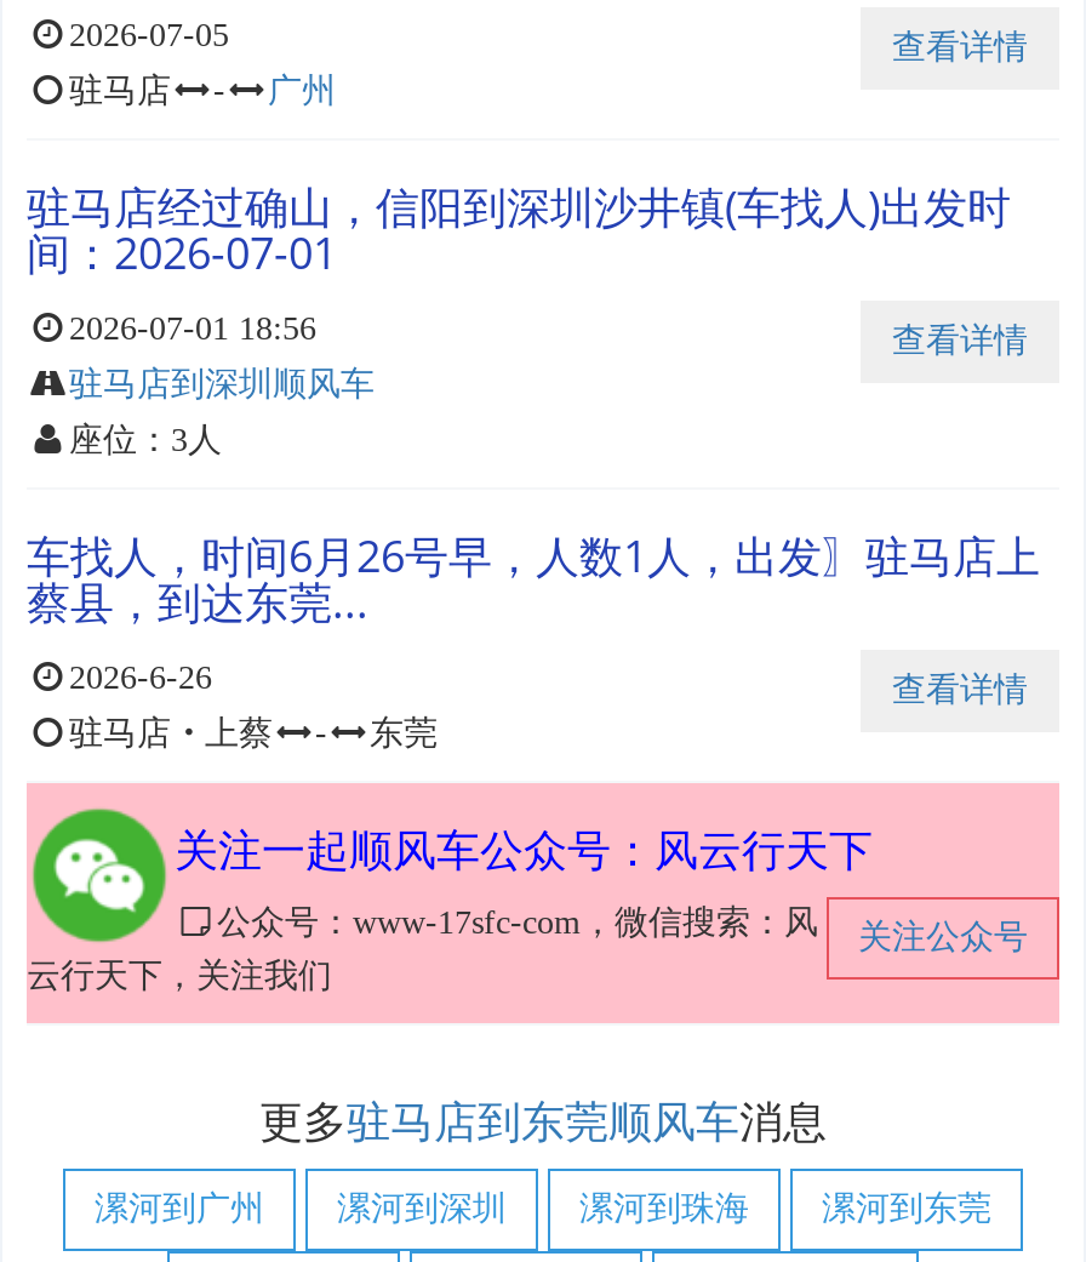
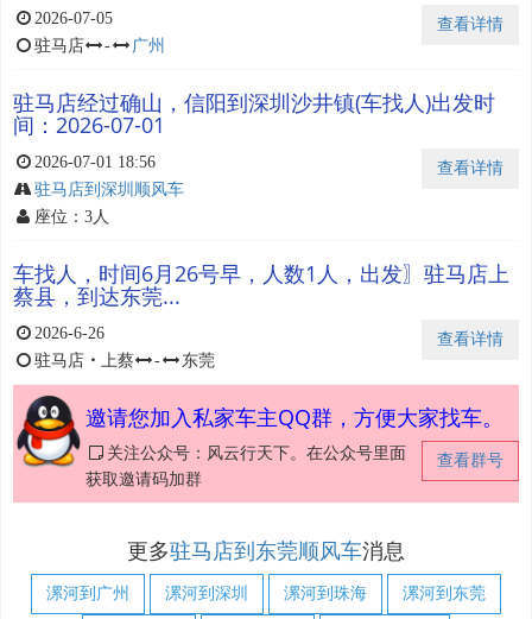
[29,805,873,941] [image] | 关注一起顺风车公众号：风云行天下 -> [15,394,503,462] [image] | 邀请您加入私家车主QQ群，方便大家找车。
[217,904,1028,955] 关注公众号 | 公众号：www-17sfc-com，微信搜索：风 -> [106,444,503,469] 查看群号 | 关注公众号：风云行天下。在公众号里面
[27,958,332,994] 云行天下，关注我们 -> [85,470,202,488] 获取邀请码加群

